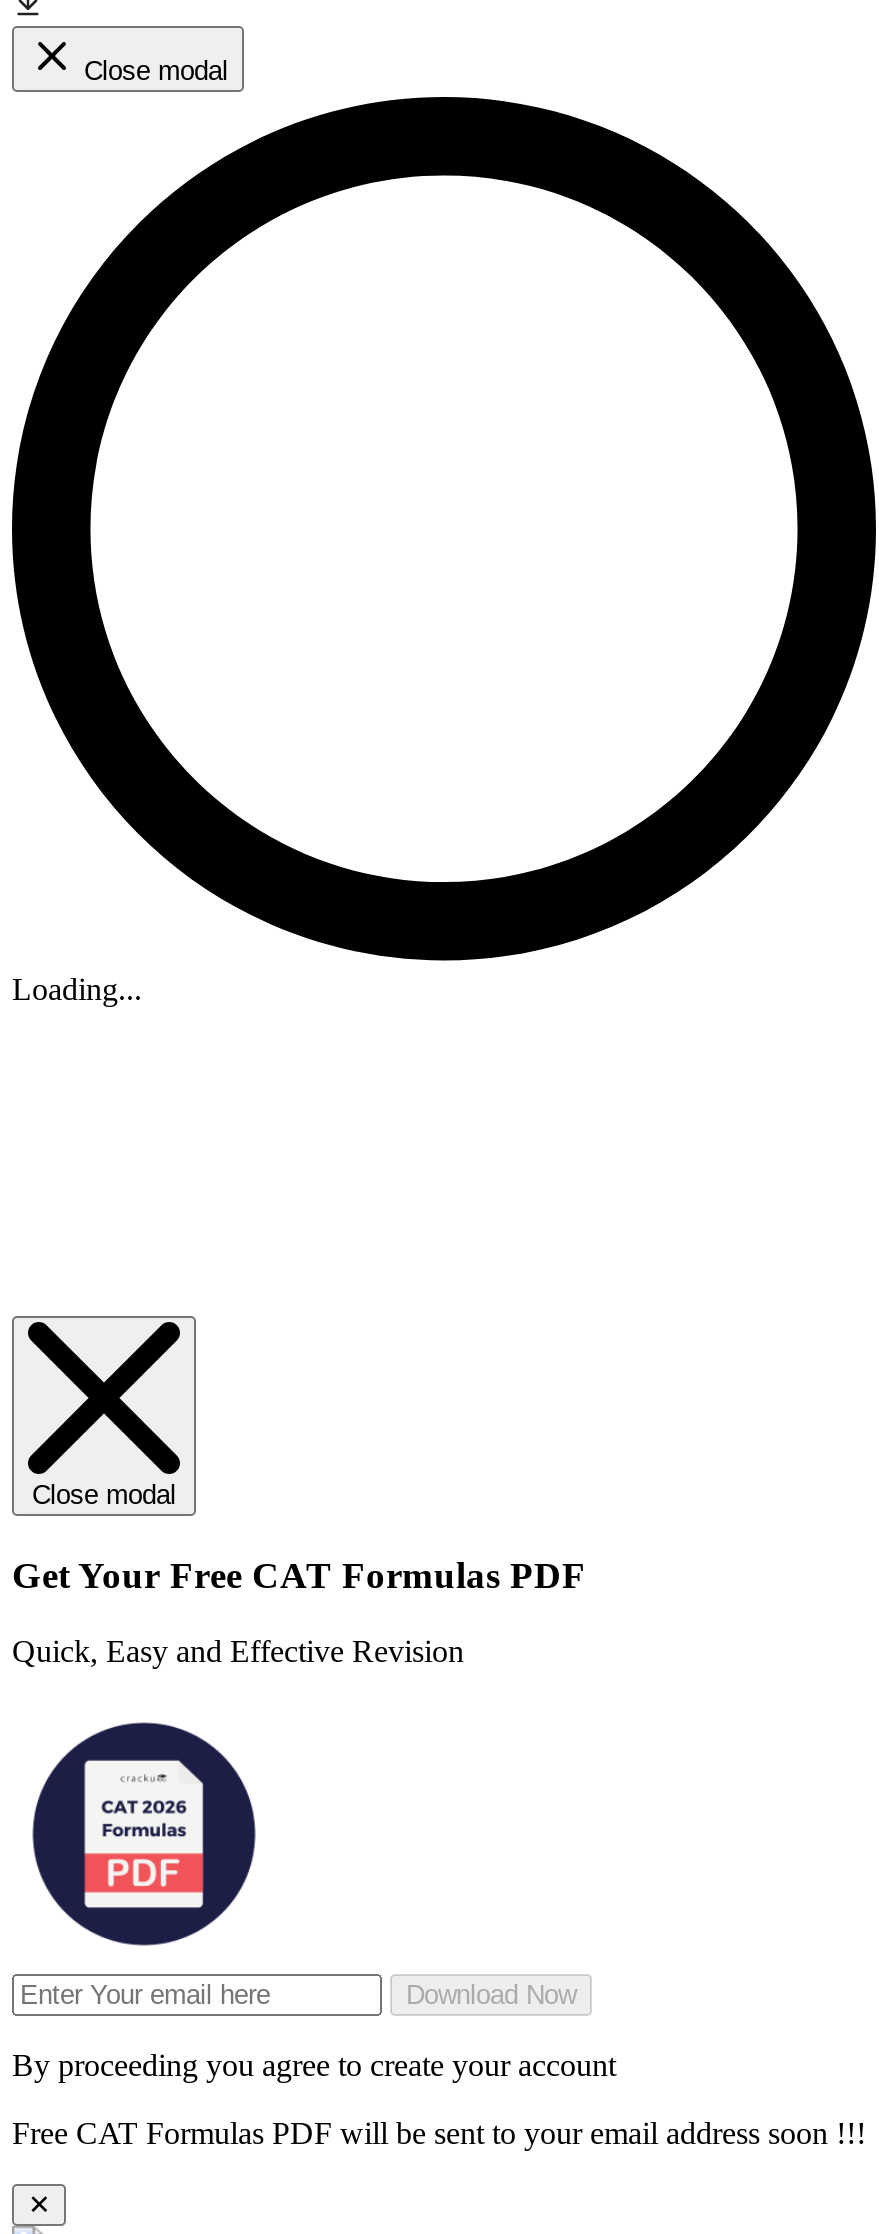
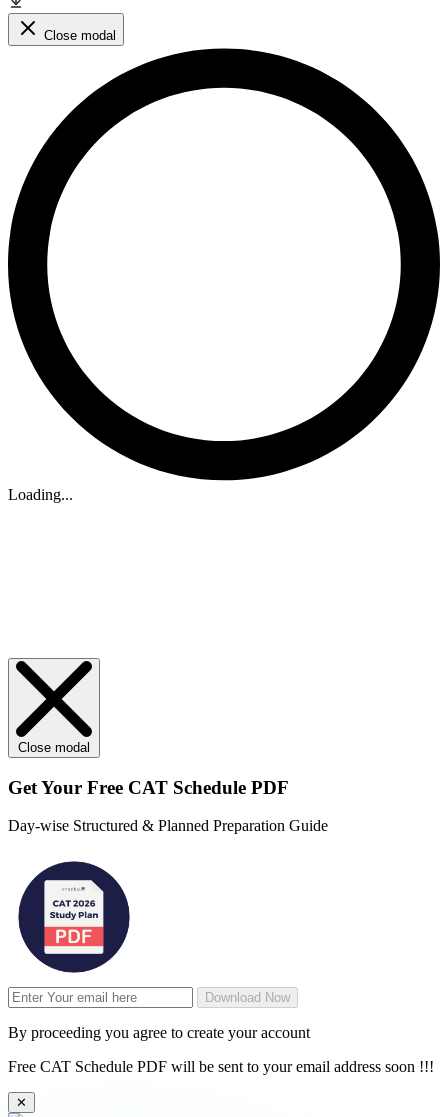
[12,1553,586,1595] Get Your Free CAT Formulas PDF -> [8,777,289,798] Get Your Free CAT Schedule PDF
[12,1635,464,1669] Quick, Easy and Effective Revision -> [8,817,328,834] Day-wise Structured & Planned Preparation Guide
[12,2117,866,2151] Free CAT Formulas PDF will be sent to your email address soon !!! -> [8,1058,434,1075] Free CAT Schedule PDF will be sent to your email address soon !!!

